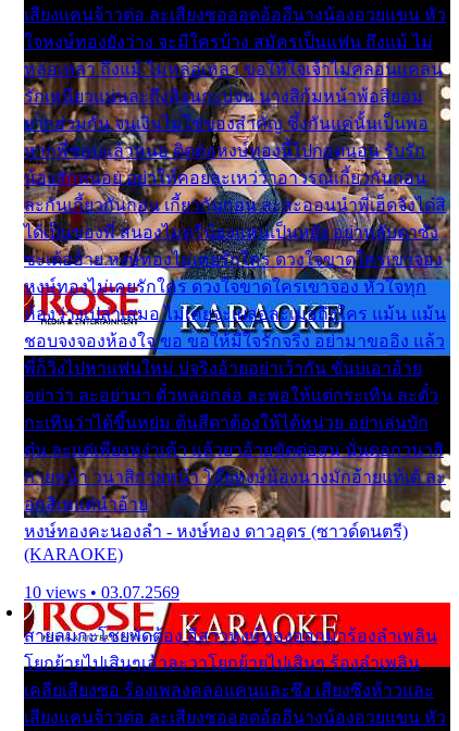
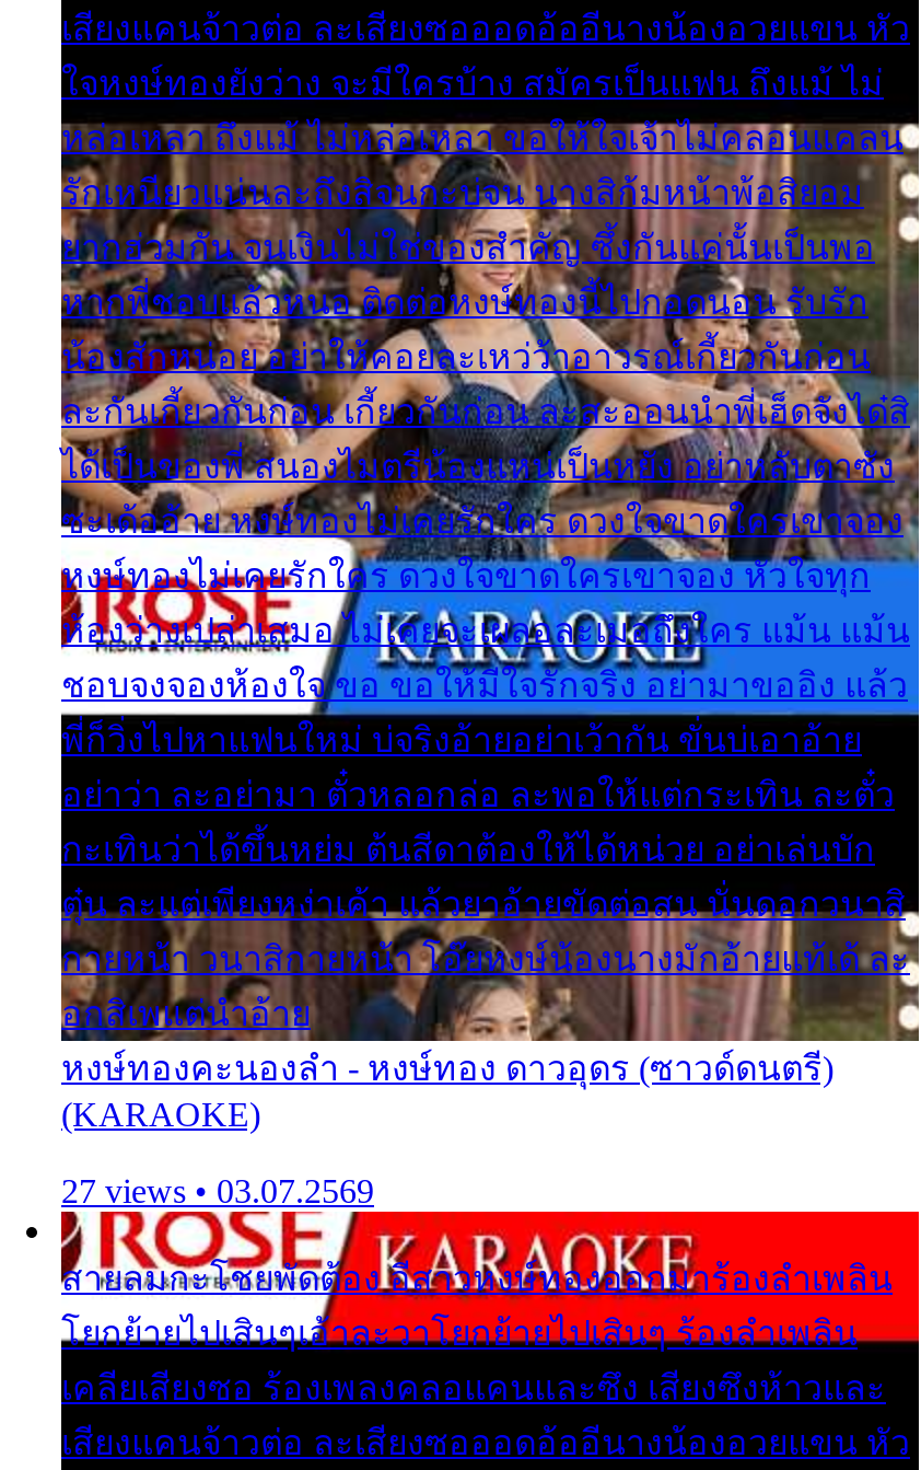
[24,583,179,601] 10 views • 03.07.2569 -> [61,1172,374,1209] 27 views • 03.07.2569

